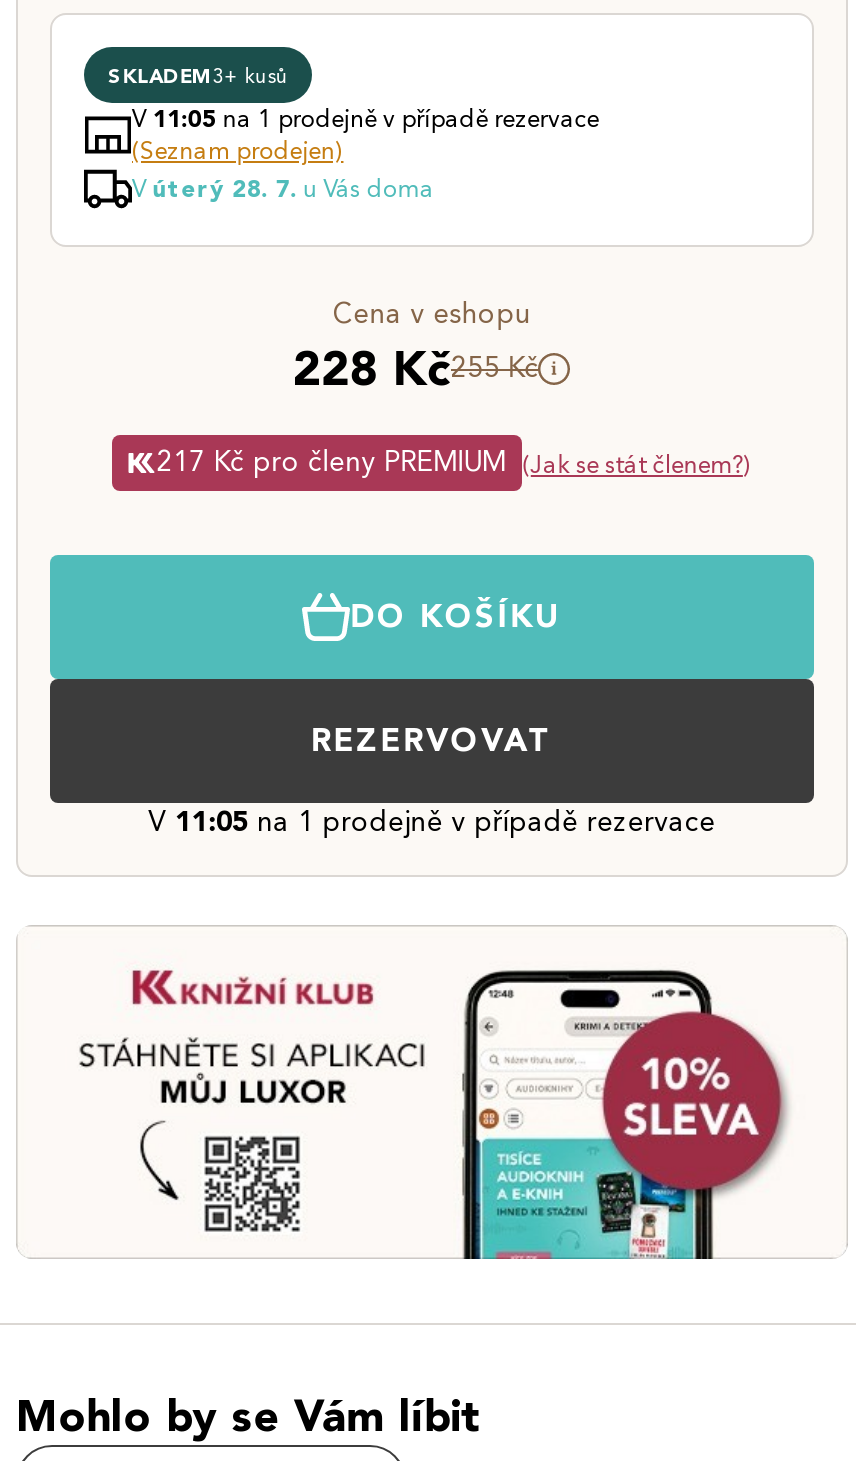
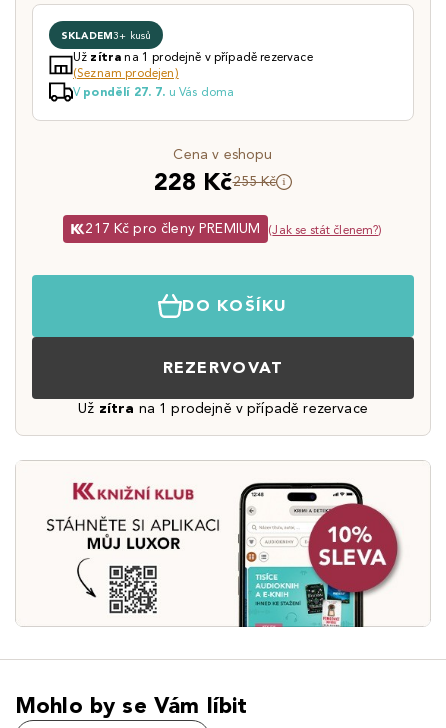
[132,103,599,133] V11:05na 1 prodejně v případě rezervace -> [73,49,313,64] Užzítrana 1 prodejně v případě rezervace
[132,173,434,203] V úterý 28. 7. u Vás doma -> [73,84,234,99] V pondělí 27. 7. u Vás doma
[148,805,716,839] V 11:05 na 1 prodejně v případě rezervace -> [78,400,368,417] Už zítra na 1 prodejně v případě rezervace

